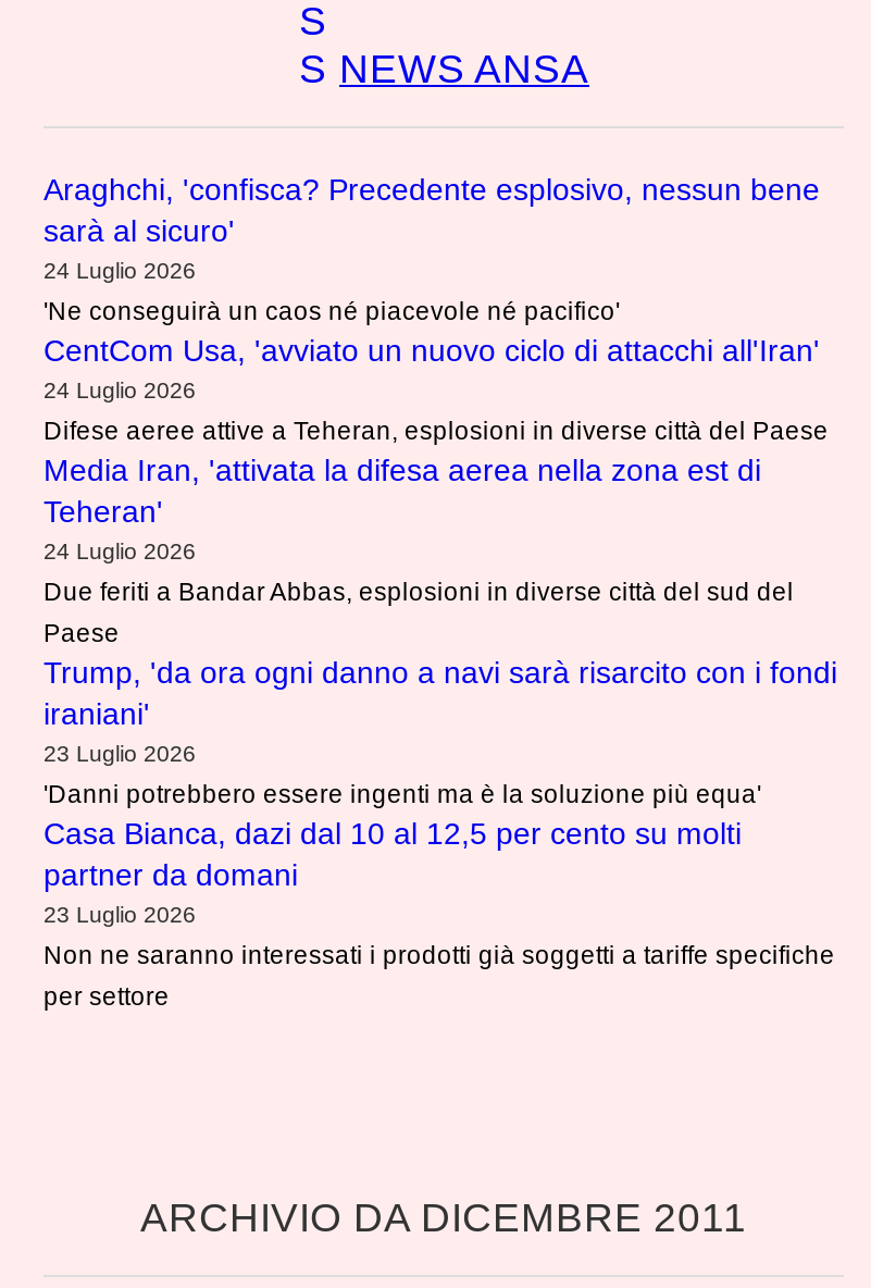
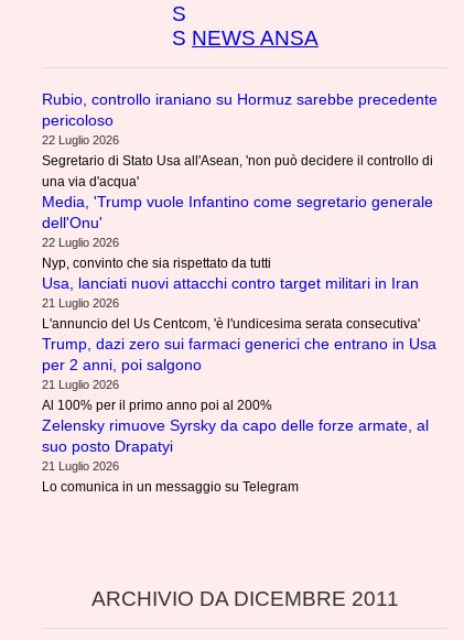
[43,172,837,1009] Araghchi, 'confisca? Precedente esplosivo, nessun bene | sarà al sicuro' | 24 Luglio 2026 | 'Ne conseguirà un caos né piacevole né pacifico' | CentCom Usa, 'avviato un nuovo ciclo di attacchi all'Iran' | 24 Luglio 2026 | Difese aeree attive a Teheran, esplosioni in diverse città del Paese | Media Iran, 'attivata la difesa aerea nella zona est di | Teheran' | 24 Luglio 2026 | Due feriti a Bandar Abbas, esplosioni in diverse città del sud del | Paese | Trump, 'da ora ogni danno a navi sarà risarcito con i fondi | iraniani' | 23 Luglio 2026 | 'Danni potrebbero essere ingenti ma è la soluzione più equa' | Casa Bianca, dazi dal 10 al 12,5 per cento su molti | partner da domani | 23 Luglio 2026 | Non ne saranno interessati i prodotti già soggetti a tariffe specifiche | per settore -> [42,90,438,493] Rubio, controllo iraniano su Hormuz sarebbe precedente | pericoloso | 22 Luglio 2026 | Segretario di Stato Usa all'Asean, 'non può decidere il controllo di | una via d'acqua' | Media, 'Trump vuole Infantino come segretario generale | dell'Onu' | 22 Luglio 2026 | Nyp, convinto che sia rispettato da tutti | Usa, lanciati nuovi attacchi contro target militari in Iran | 21 Luglio 2026 | L'annuncio del Us Centcom, 'è l'undicesima serata consecutiva' | Trump, dazi zero sui farmaci generici che entrano in Usa | per 2 anni, poi salgono | 21 Luglio 2026 | Al 100% per il primo anno poi al 200% | Zelensky rimuove Syrsky da capo delle forze armate, al | suo posto Drapatyi | 21 Luglio 2026 | Lo comunica in un messaggio su Telegram

